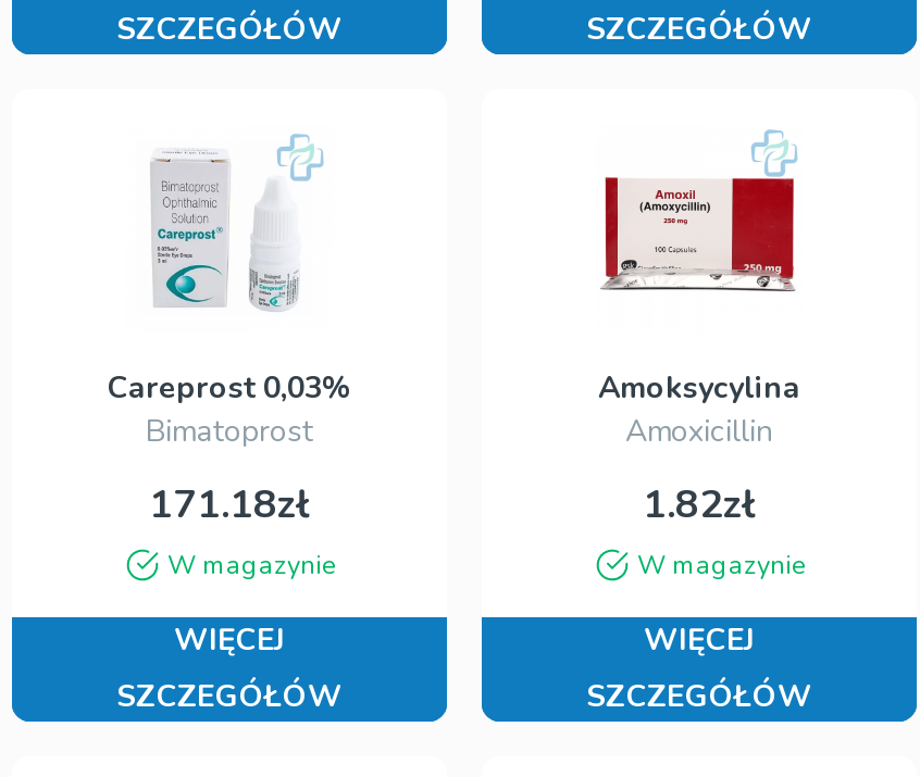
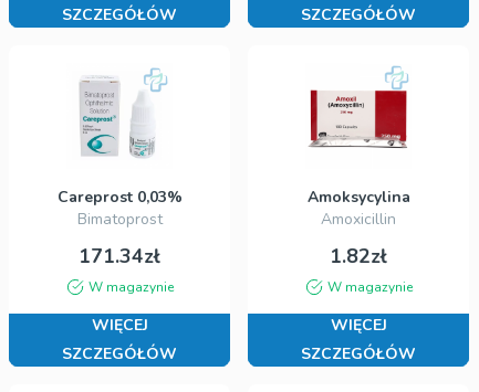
[149,478,310,530] 171.18zł -> [79,243,160,269] 171.34zł

